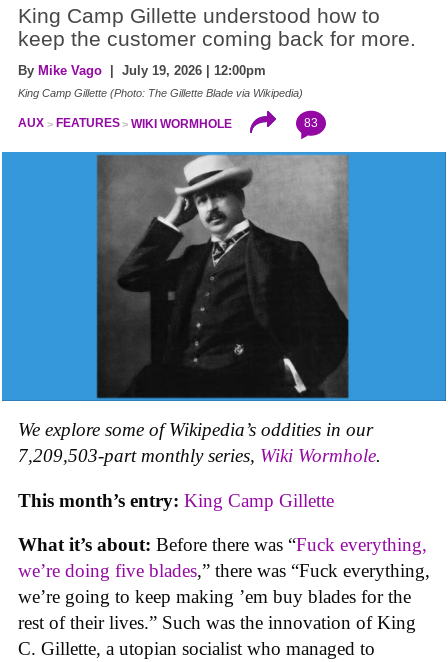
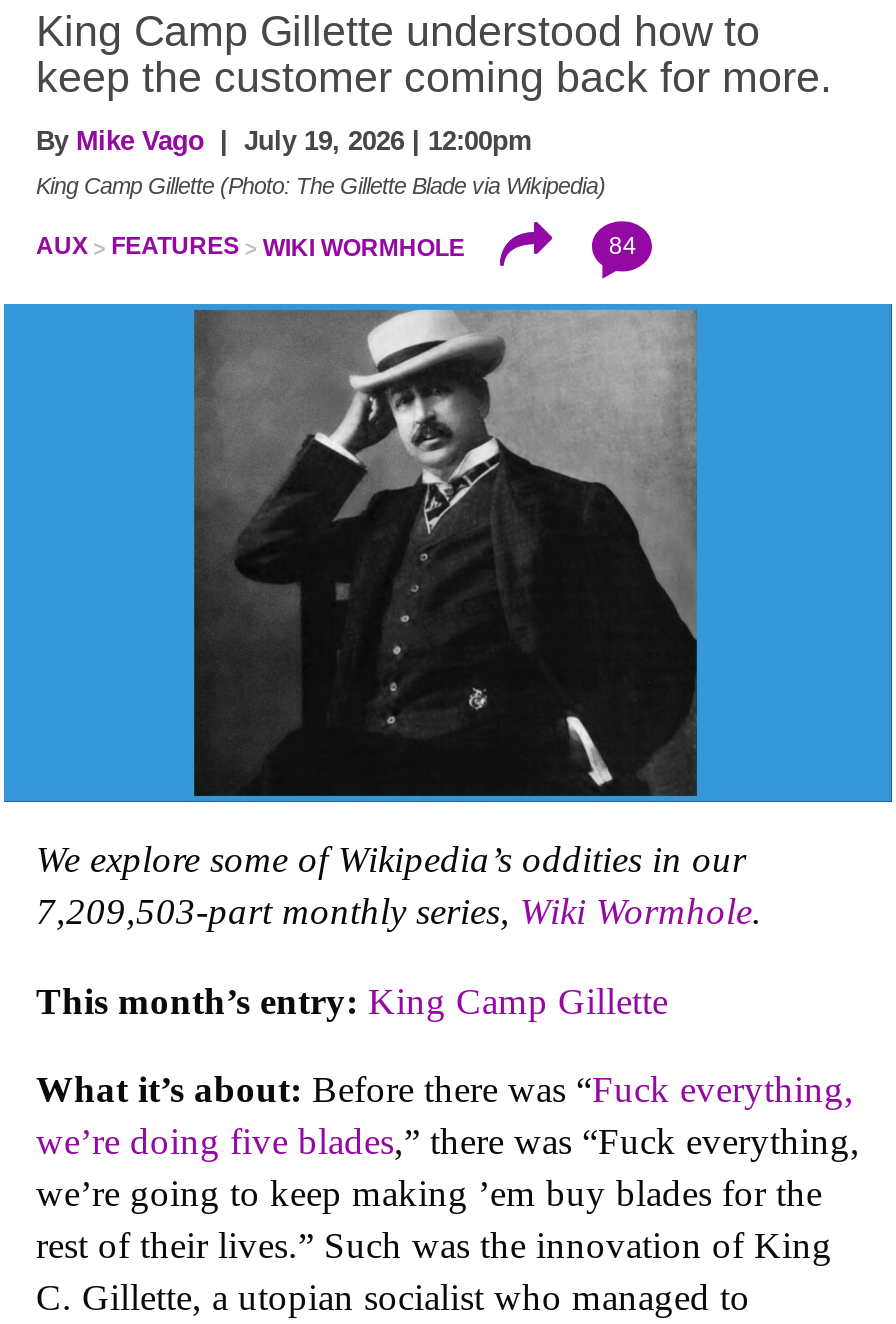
[304,115,318,129] 83 -> [609,231,637,259] 84

